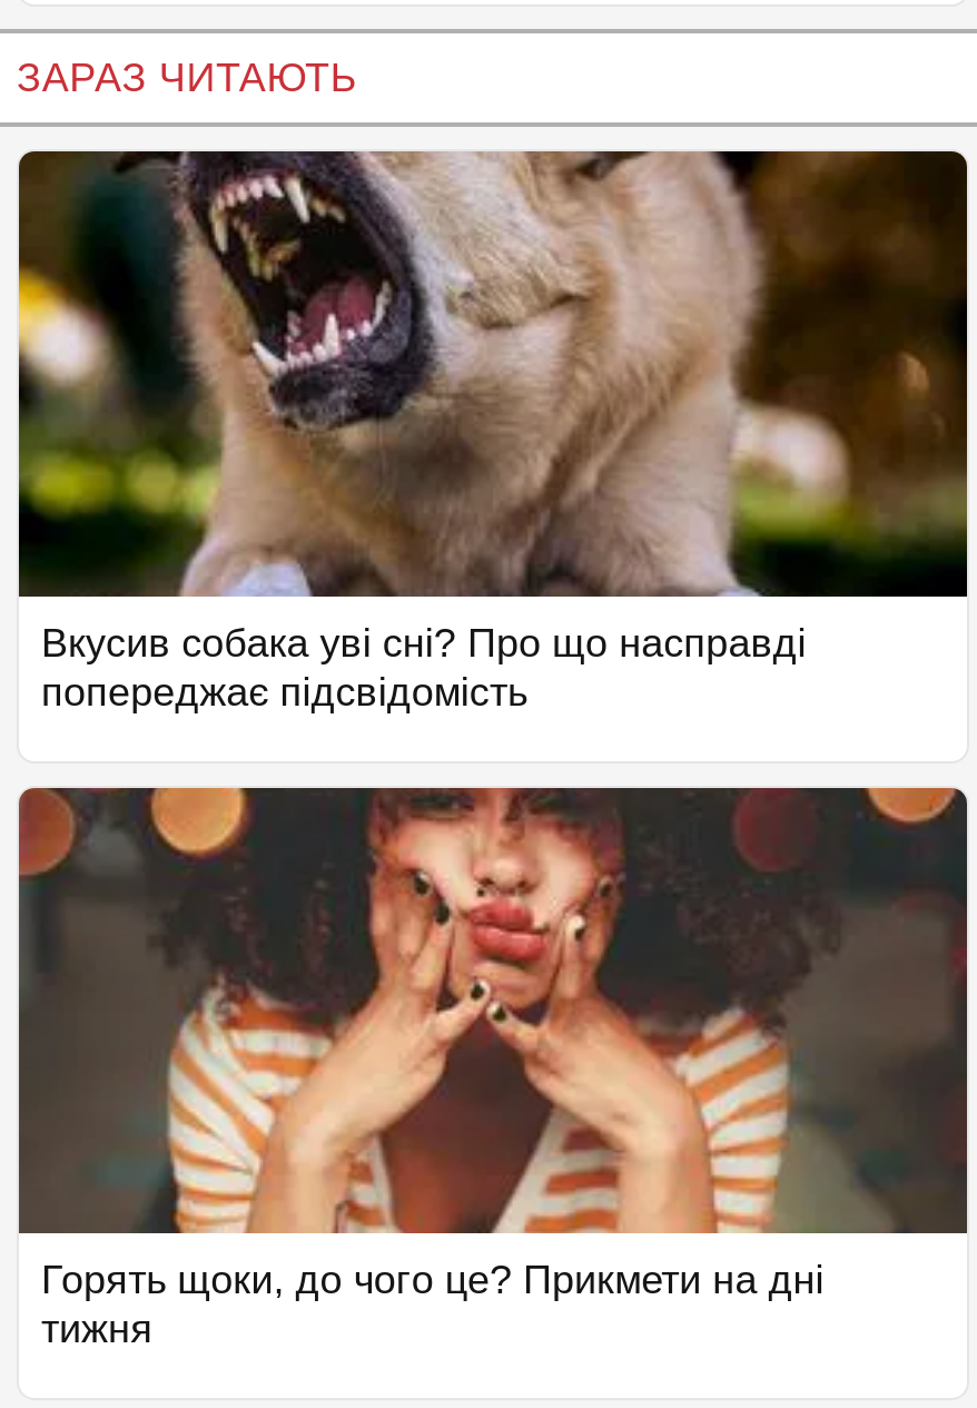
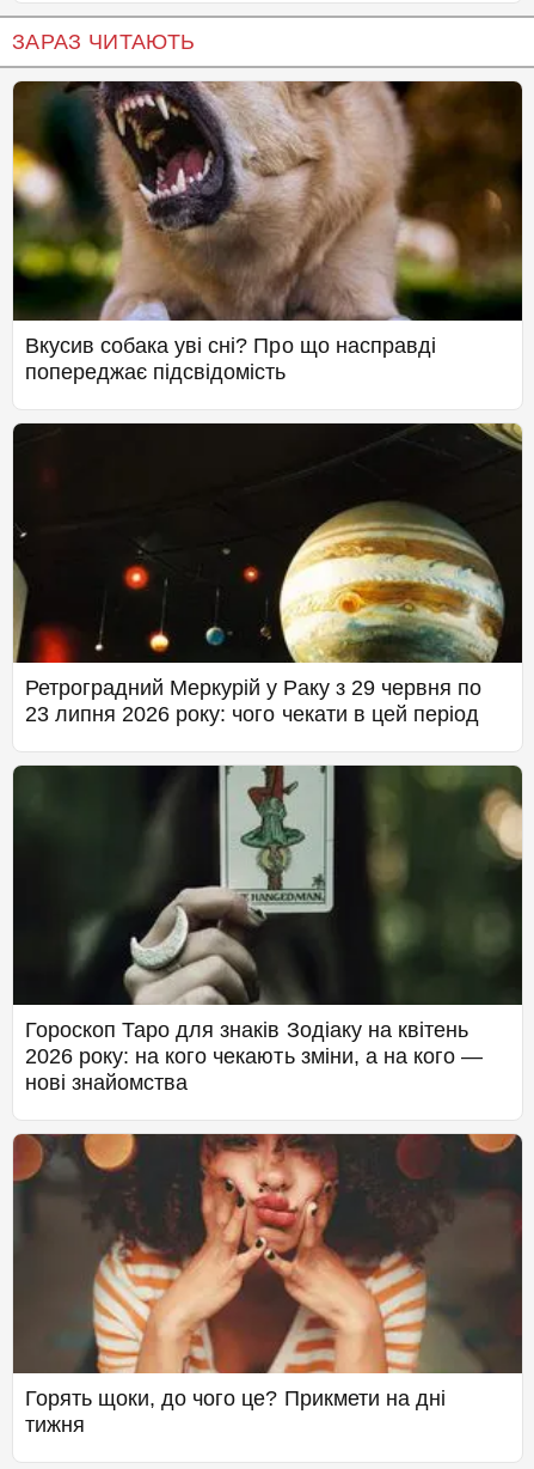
none -> [12,422,523,726] [image] | Ретроградний Меркурій у Раку з 29 червня по | 23 липня 2026 року: чого чекати в цей період
none -> [12,764,523,1095] [image] | Гороскоп Таро для знаків Зодіаку на квітень | 2026 року: на кого чекають зміни, а на кого — | нові знайомства

